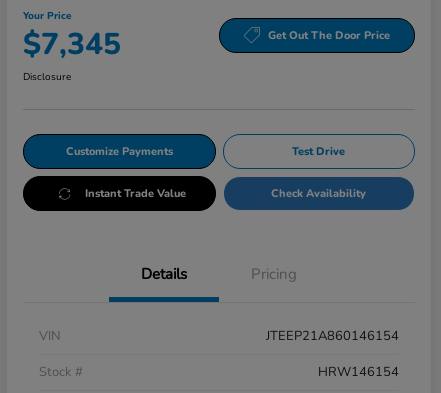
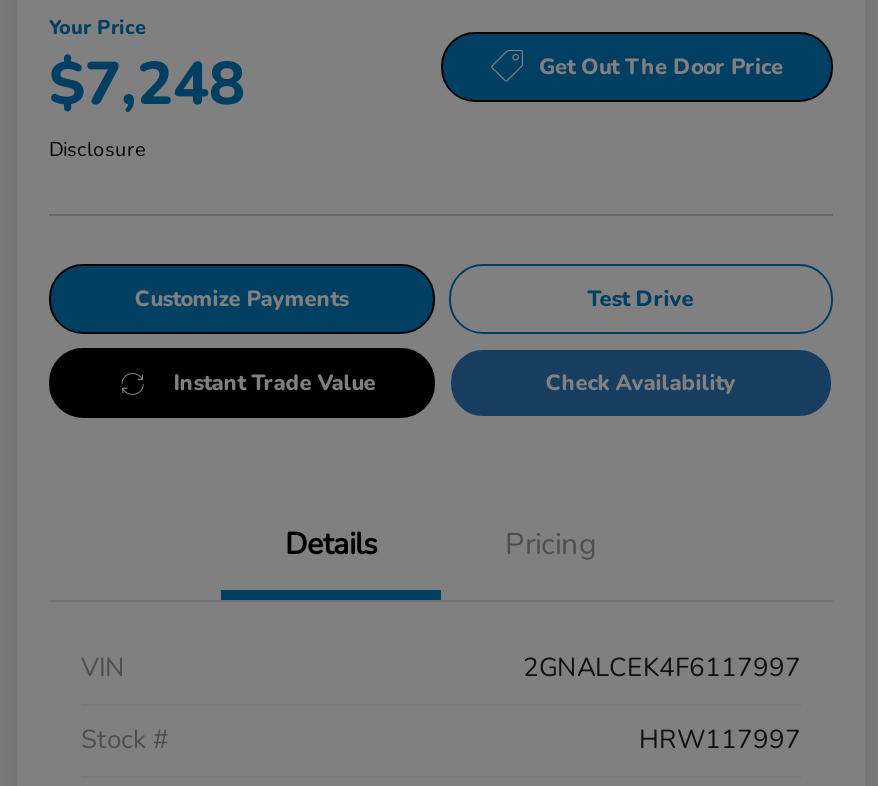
[23,24,121,65] $7,345 -> [49,44,245,126] $7,248
[266,327,399,345] JTEEP21A860146154 -> [523,650,801,686] 2GNALCEK4F6117997
[318,363,399,381] HRW146154 -> [639,722,801,758] HRW117997

